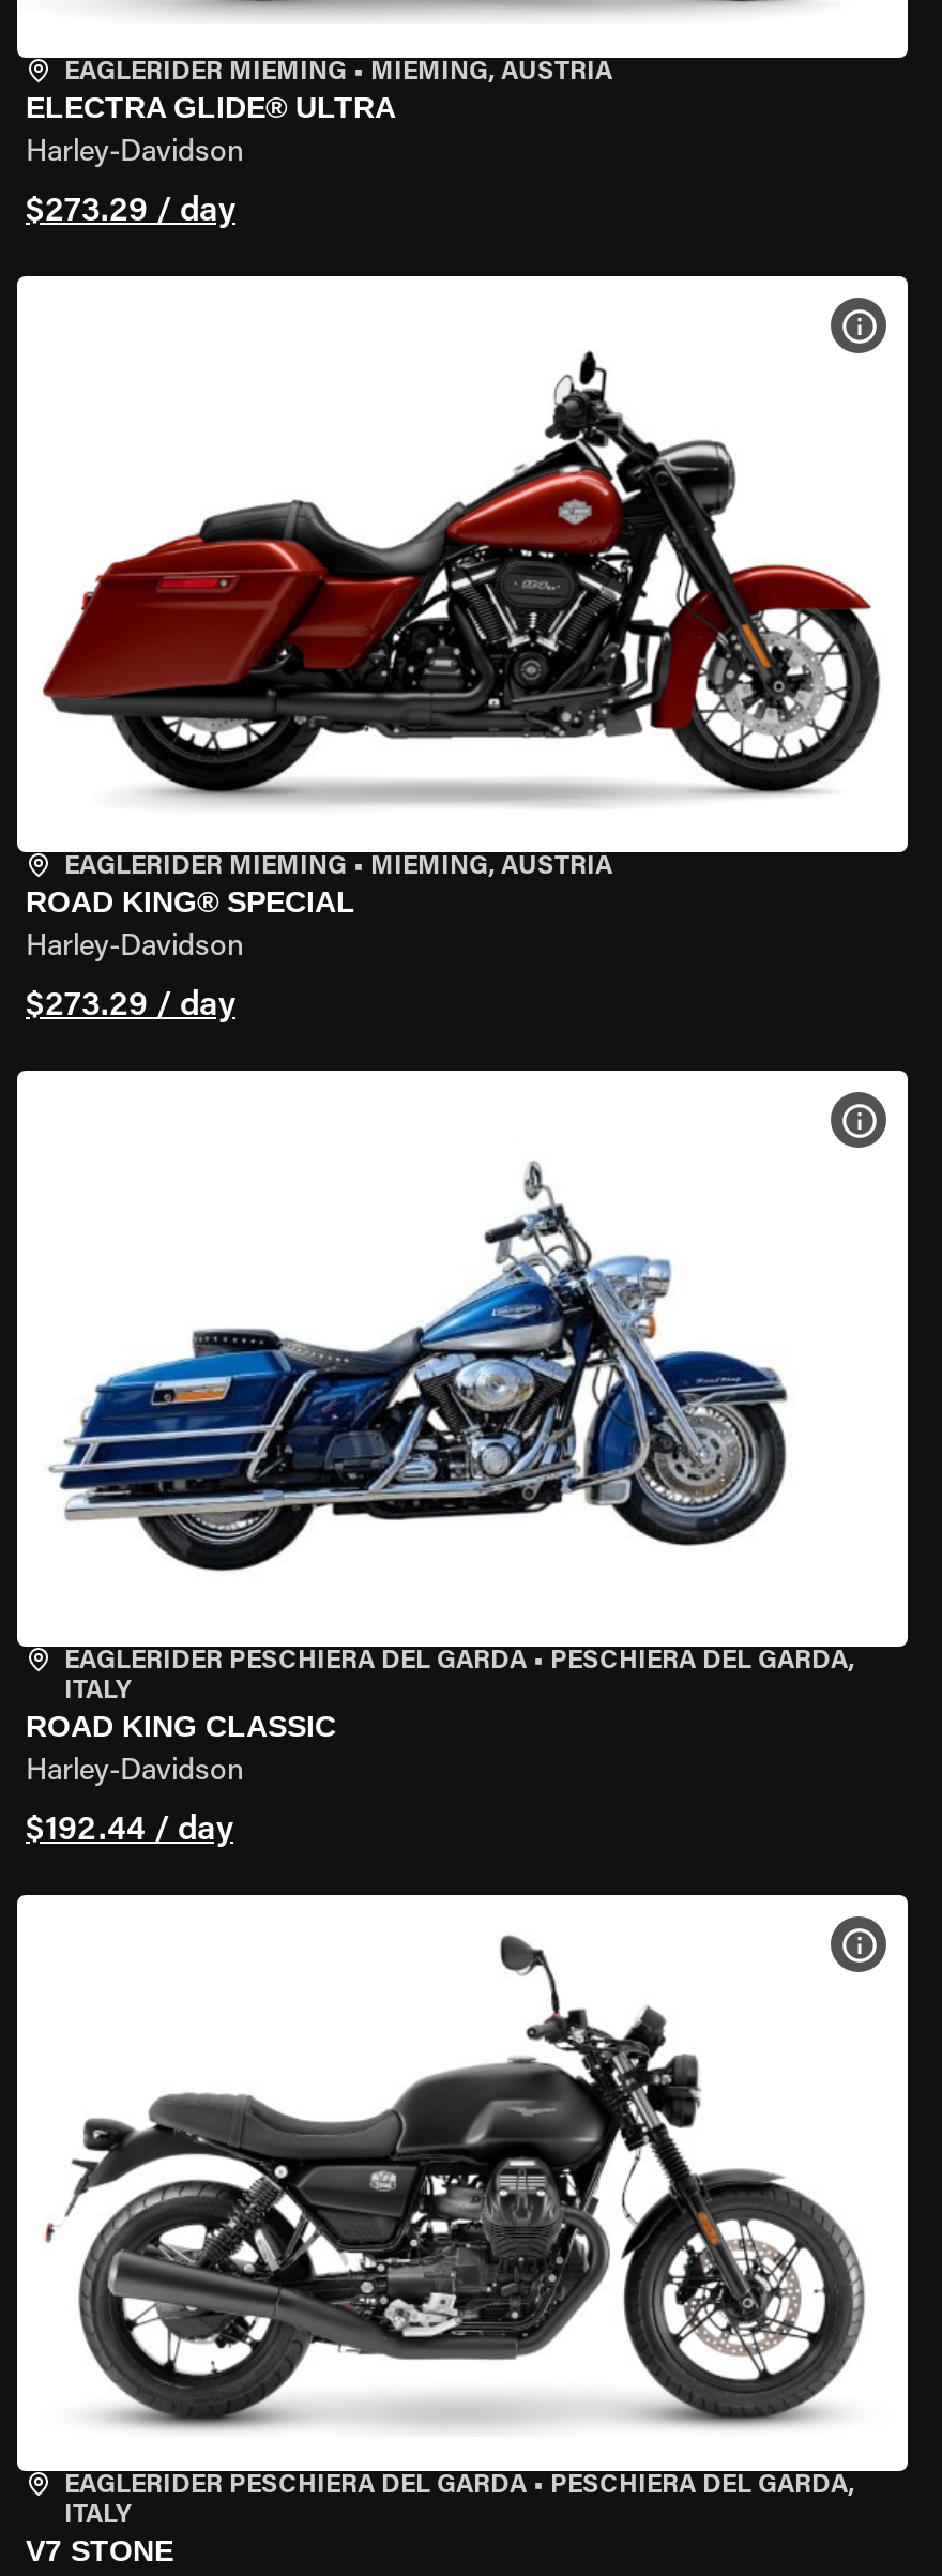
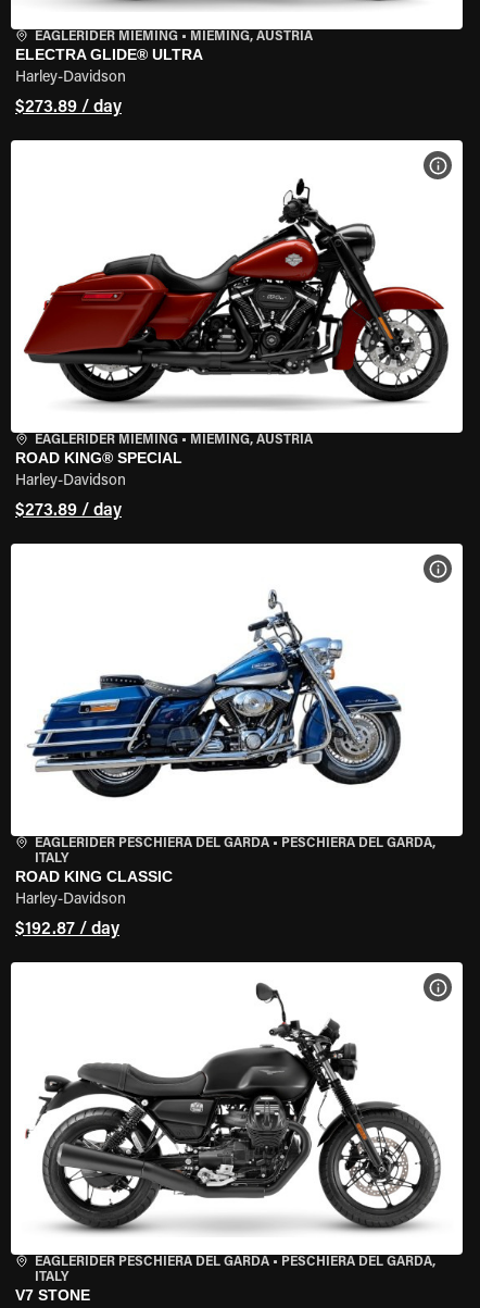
[26,195,236,229] $273.29 / day -> [15,99,122,116] $273.89 / day
[26,989,236,1024] $273.29 / day -> [15,502,122,520] $273.89 / day
[26,1814,233,1848] $192.44 / day -> [15,921,119,938] $192.87 / day

